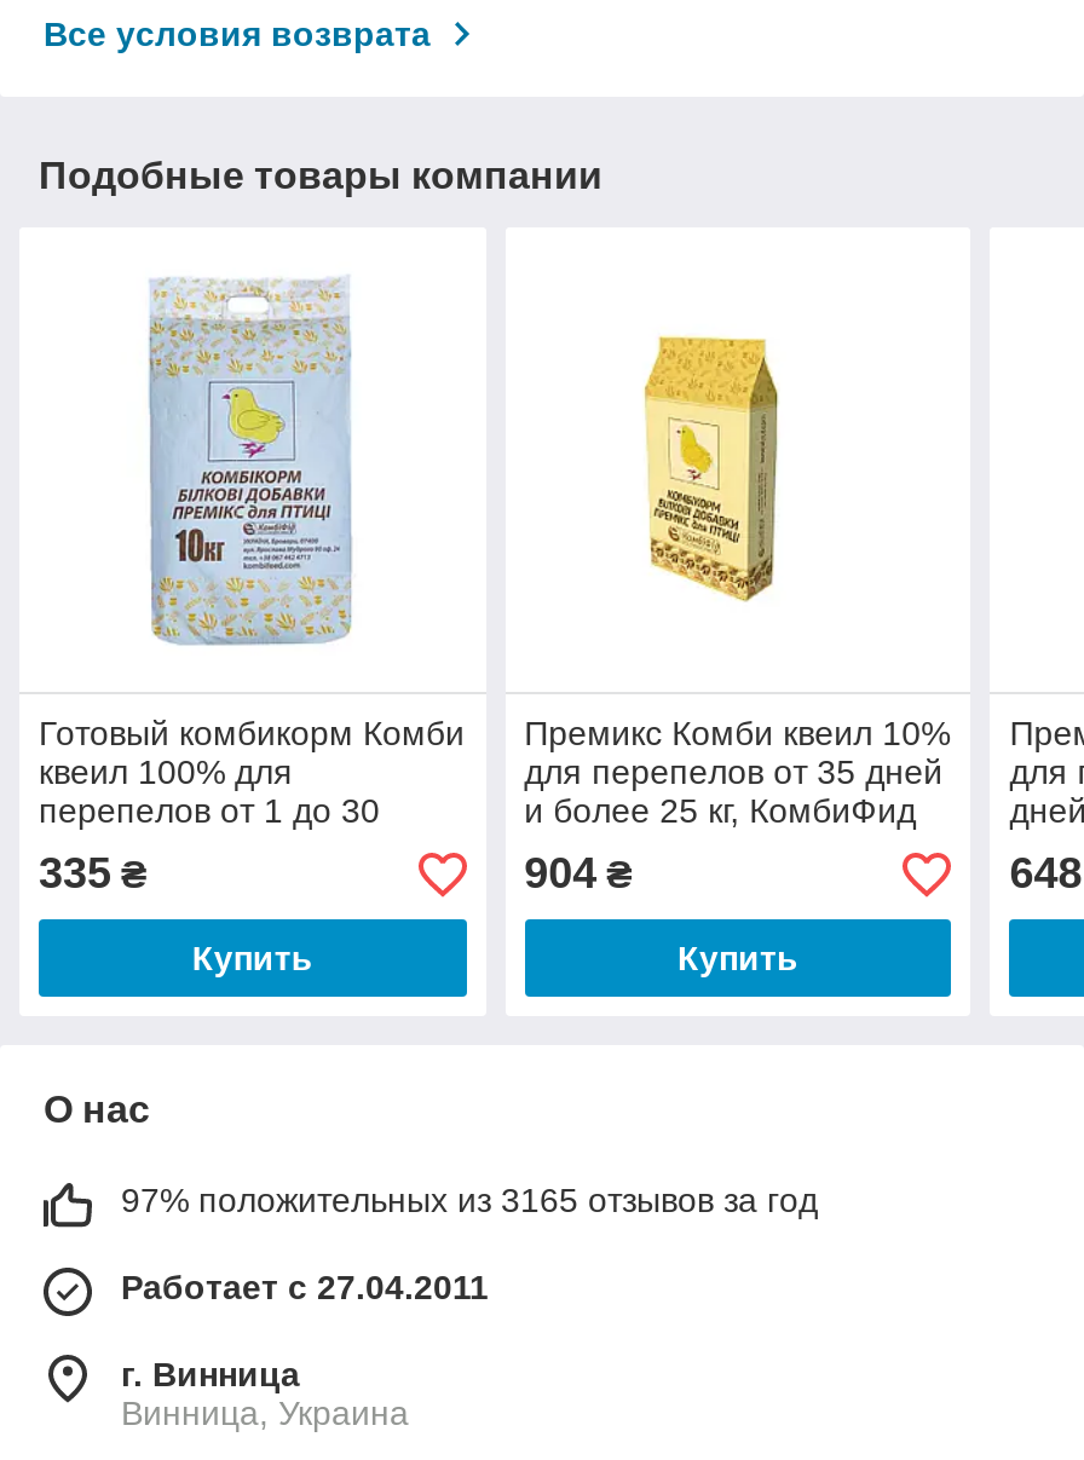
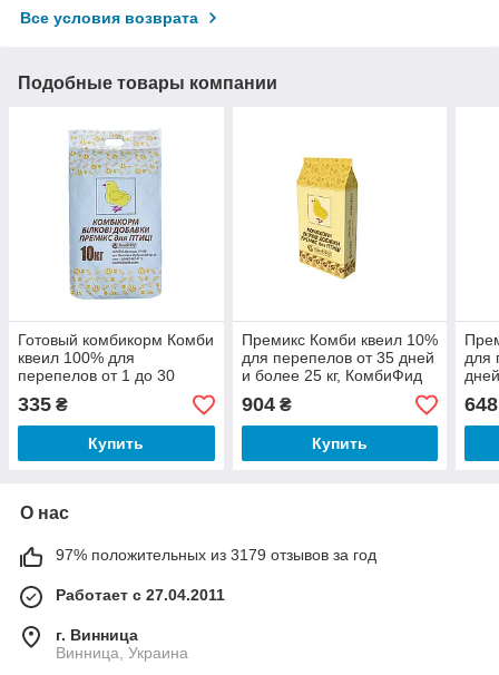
[121,1182,818,1220] 97% положительных из 3165 отзывов за год -> [56,546,376,564] 97% положительных из 3179 отзывов за год

